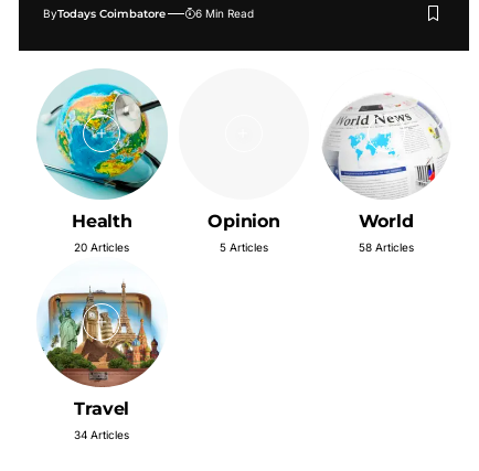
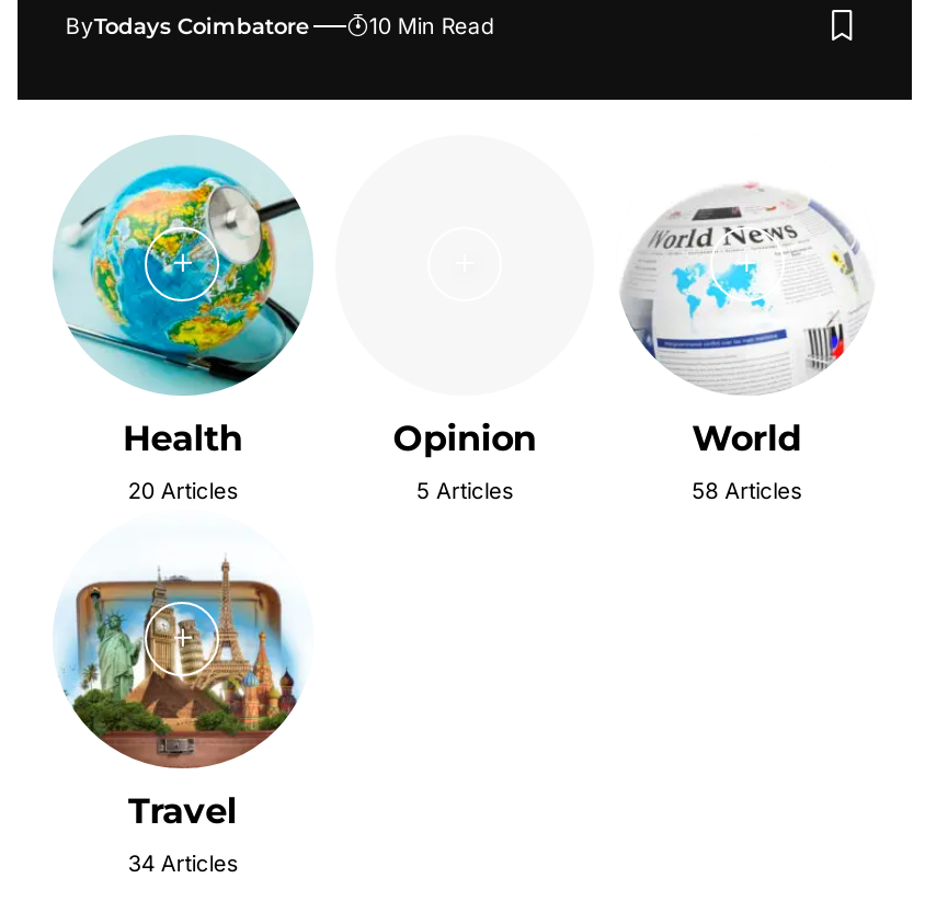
[196,7,254,20] 6 Min Read -> [369,12,494,38] 10 Min Read

